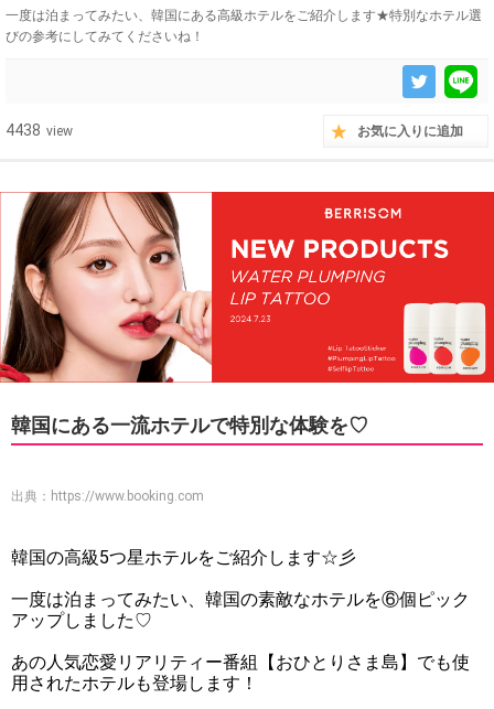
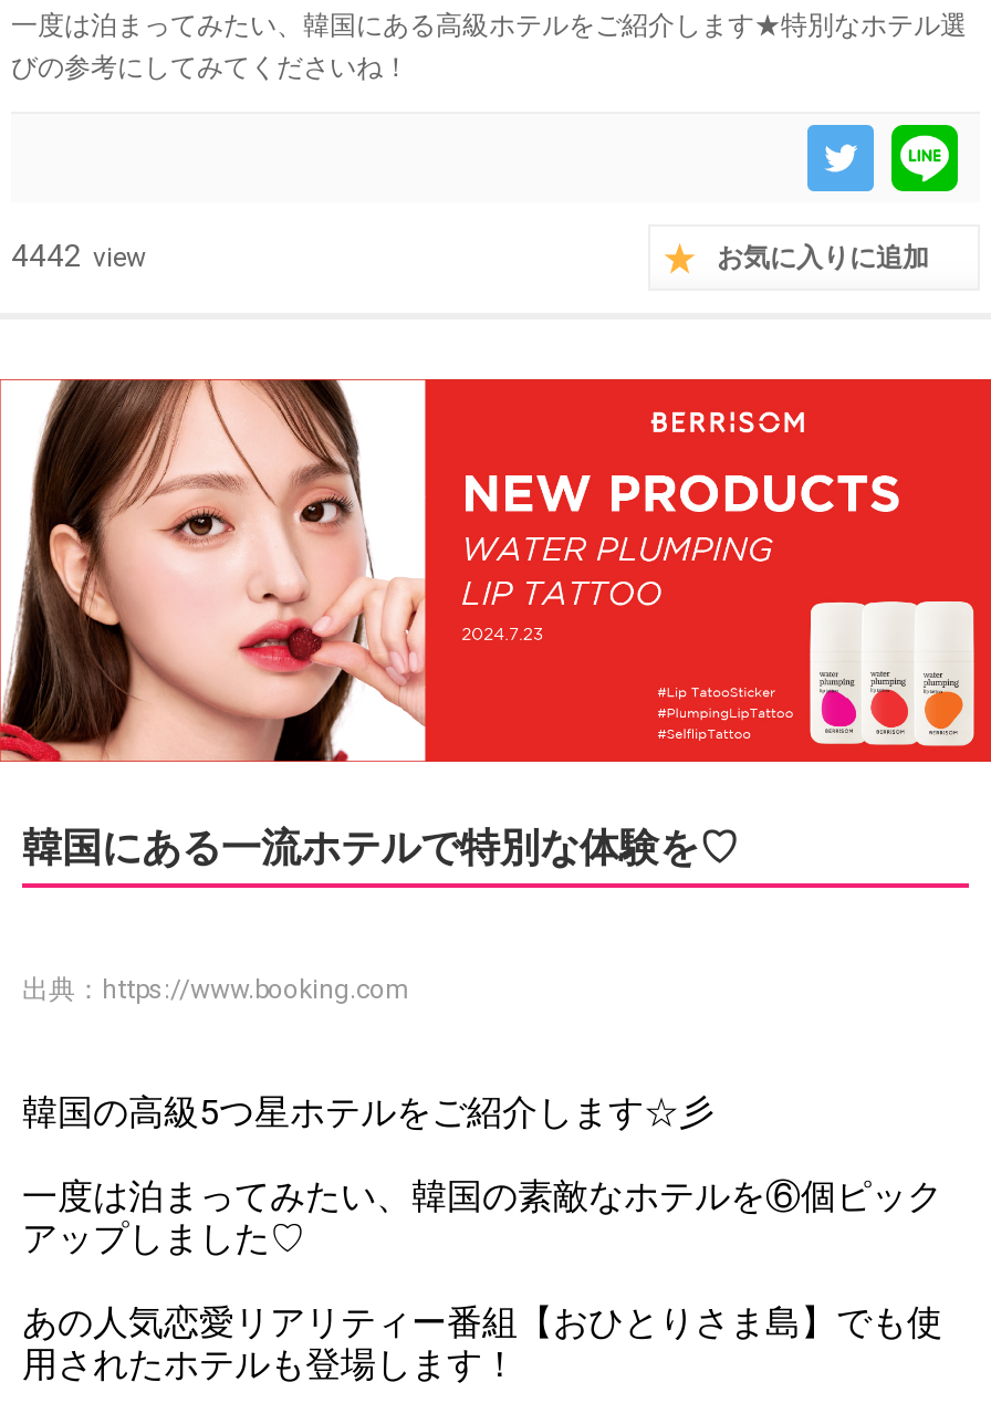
[6,121,73,139] 4438 view -> [11,238,146,273] 4442 view

